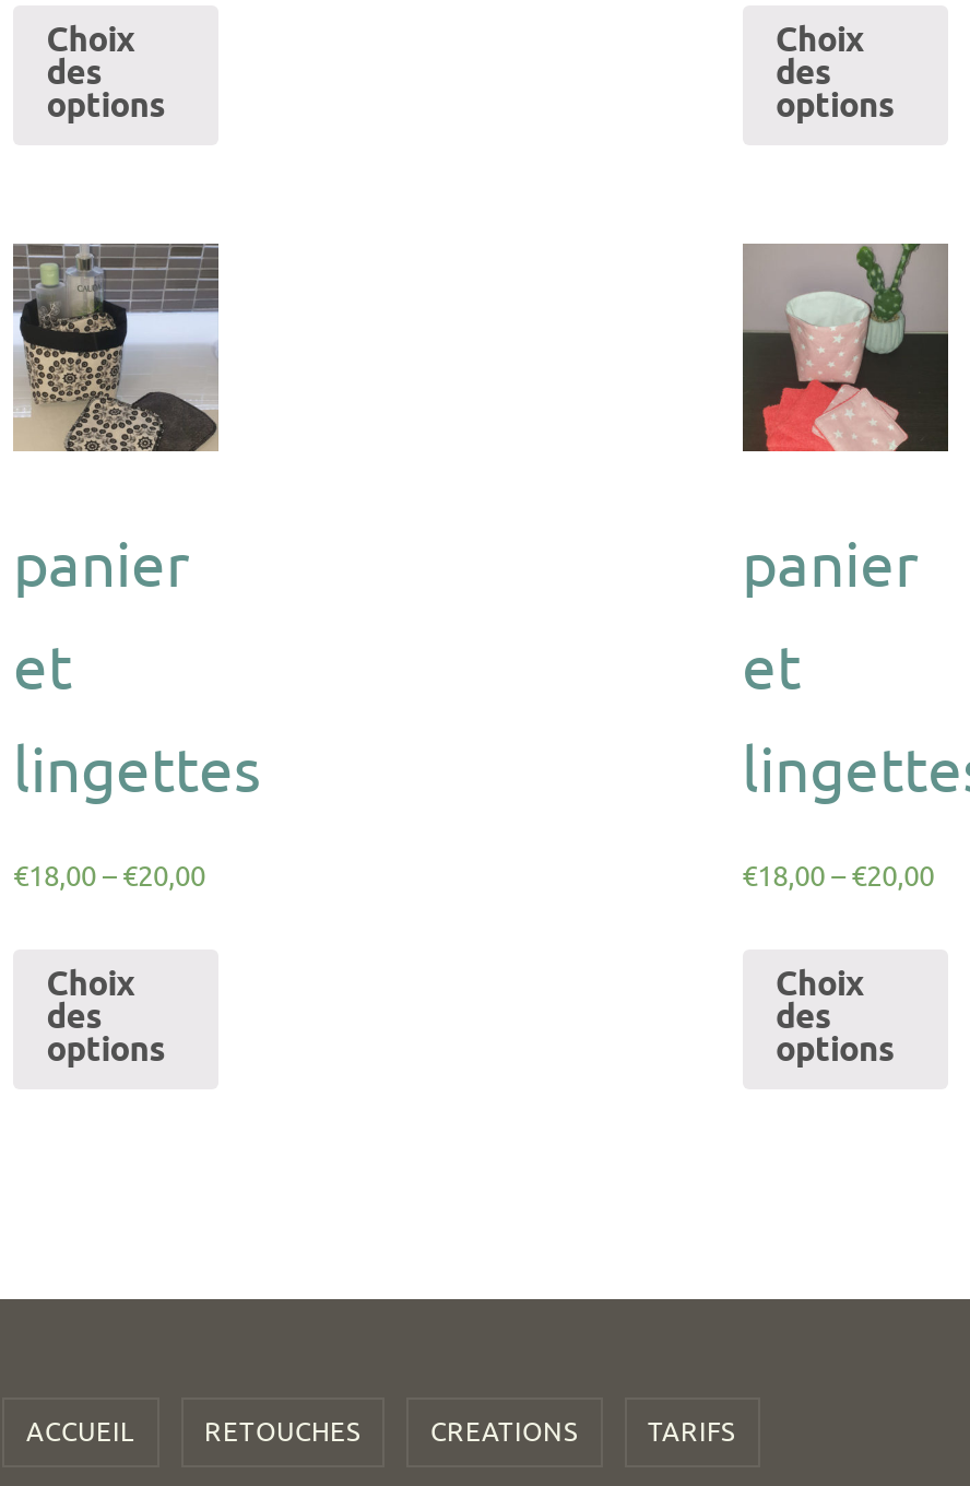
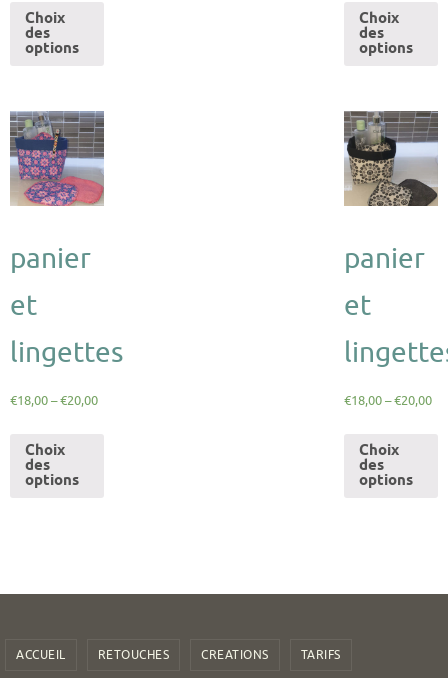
[13,241,218,453] [image] -> [9,110,105,207] [image]
[741,244,950,453] [image] -> [344,111,439,207] [image]

